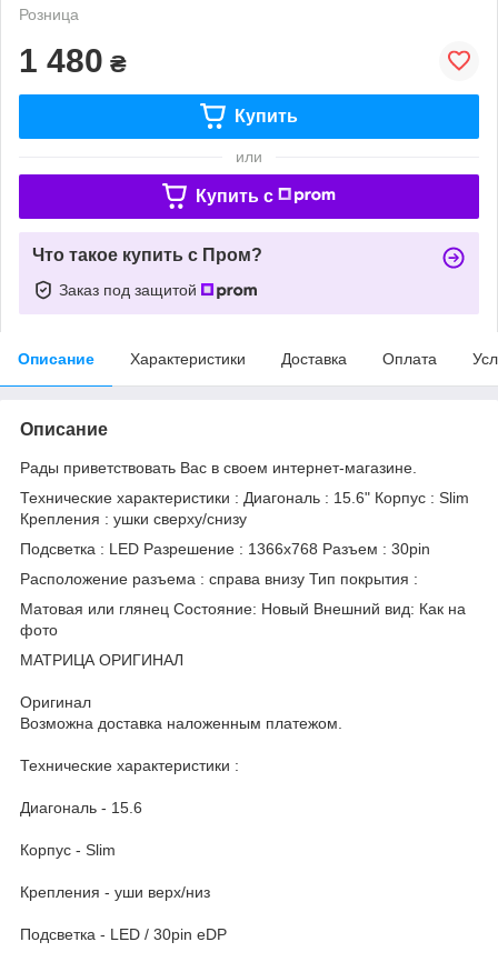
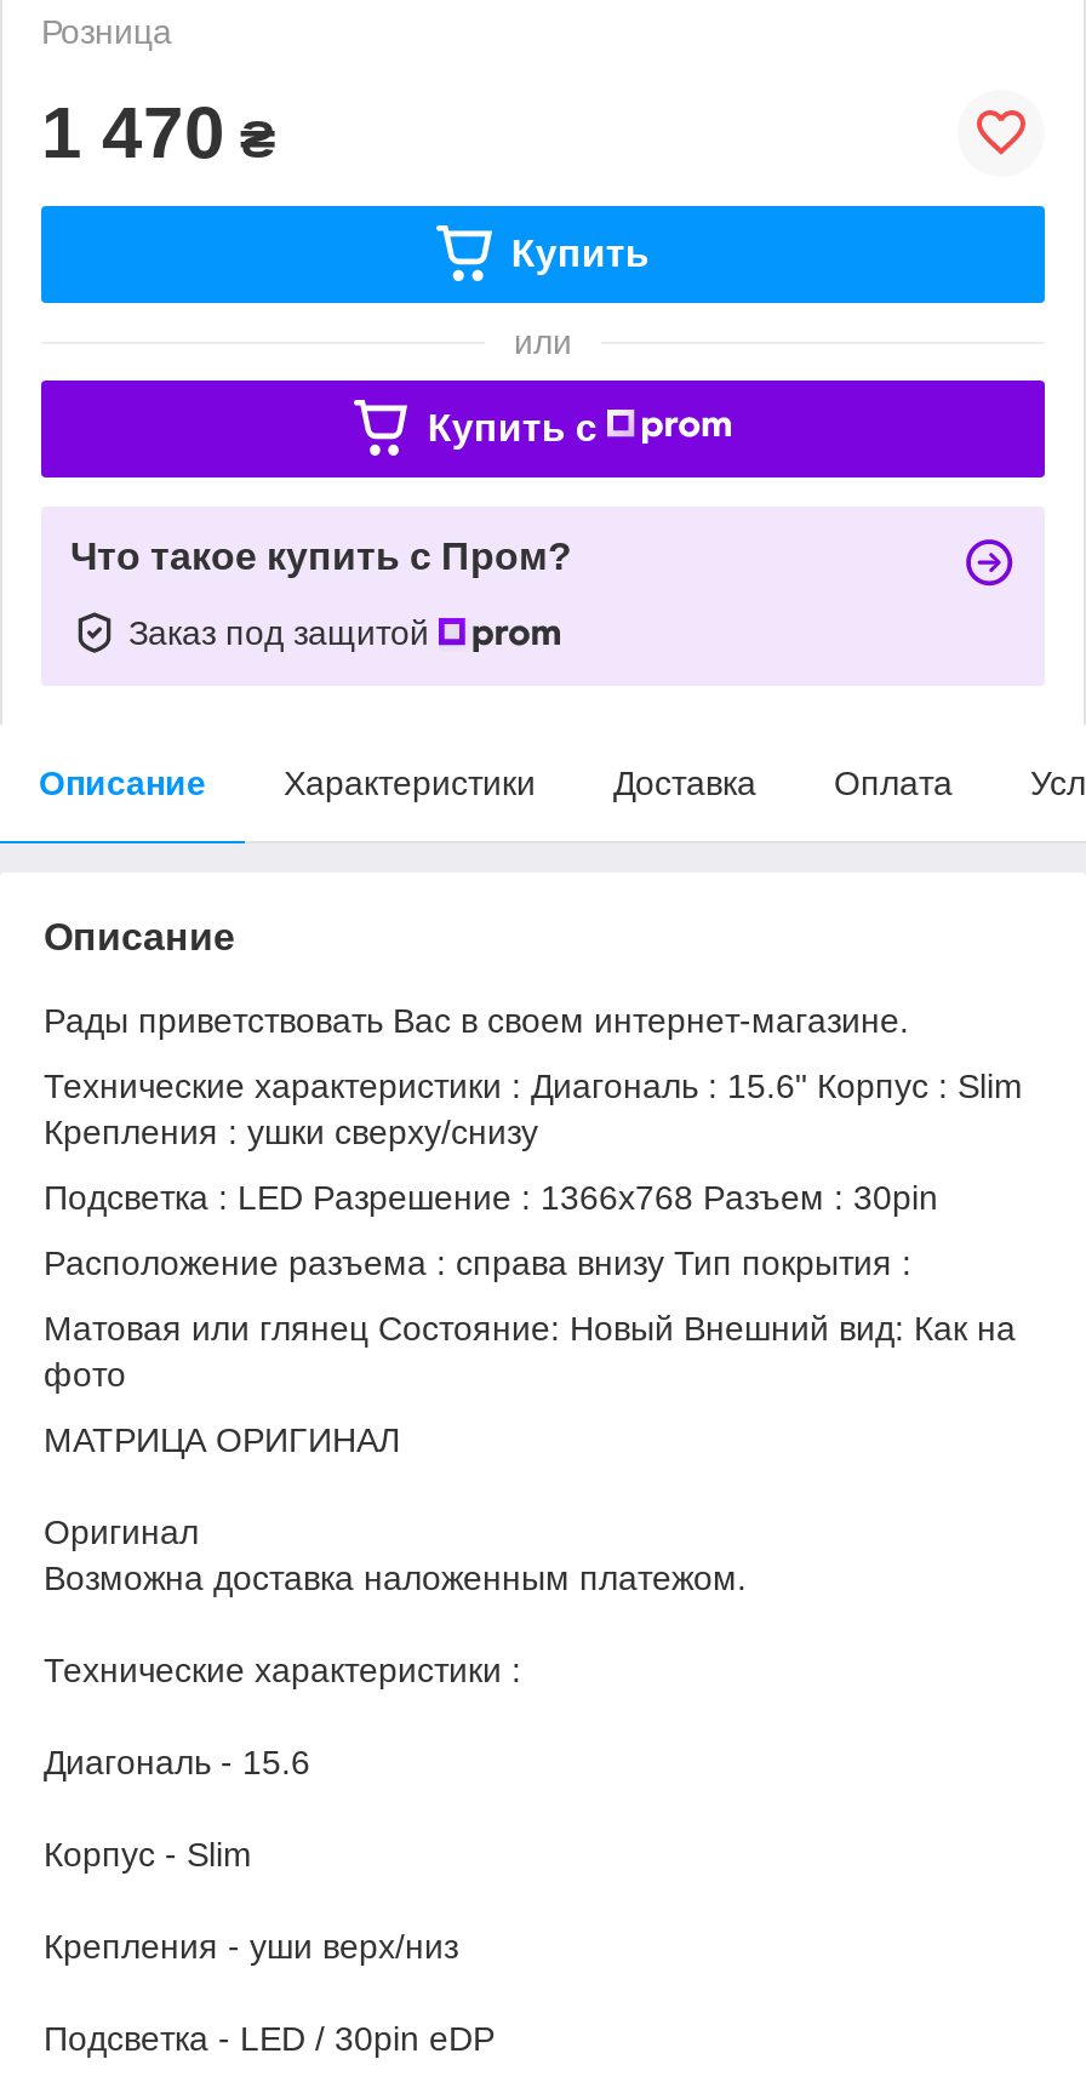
[19,42,127,79] 1 480 ₴ -> [41,92,276,172] 1 470 ₴

